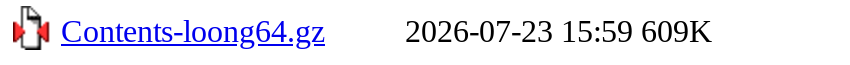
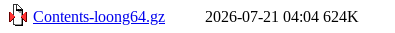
[405,14,713,48] 2026-07-23 15:59 609K -> [205,8,359,25] 2026-07-21 04:04 624K

